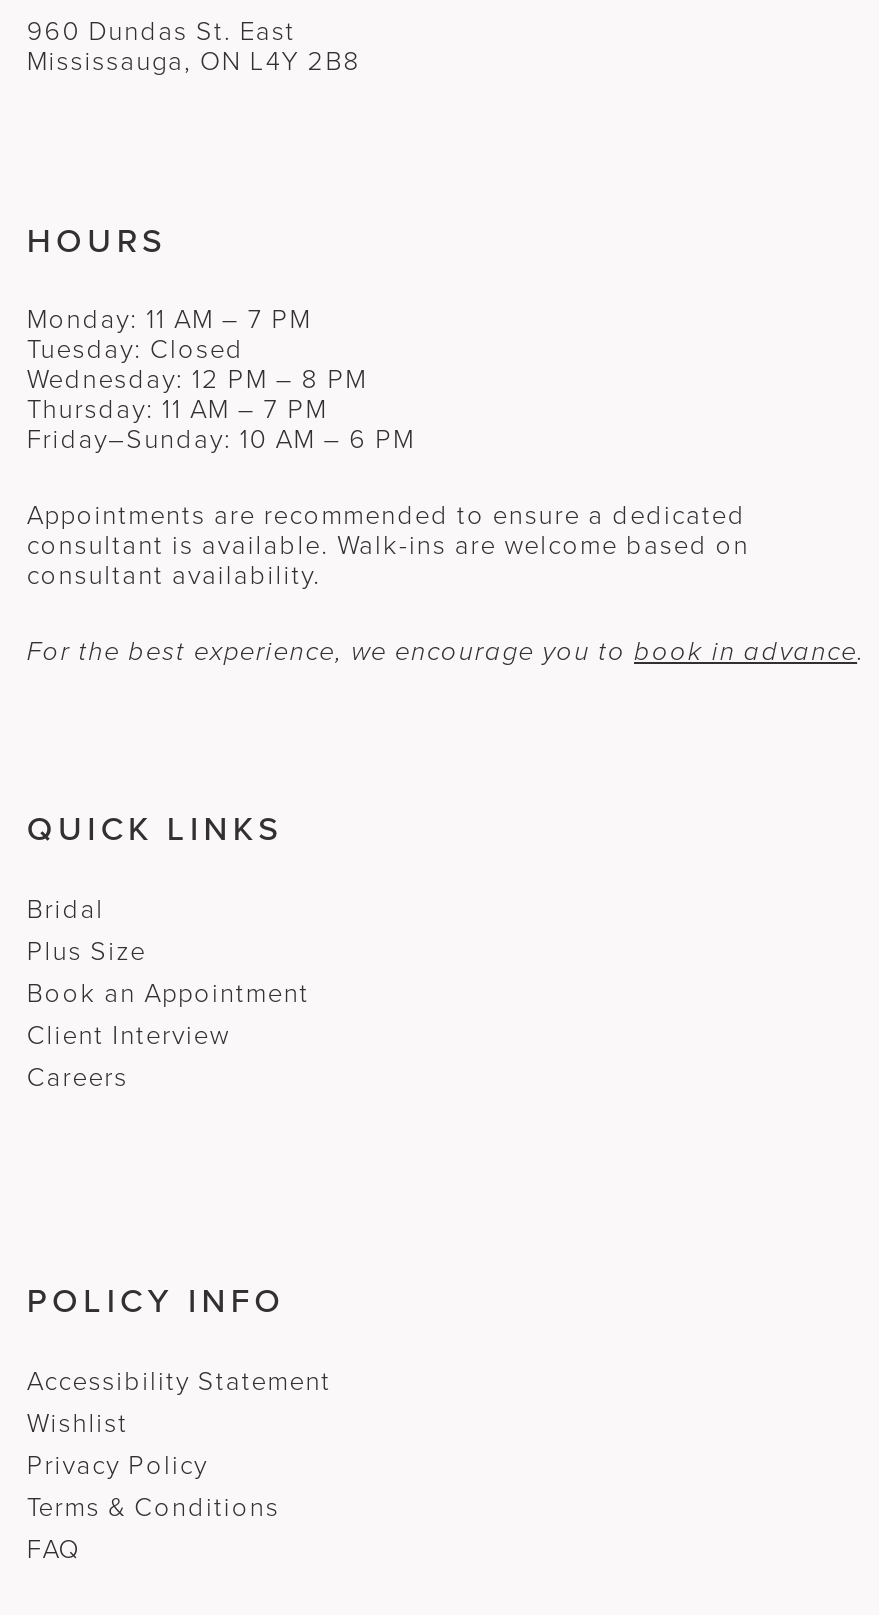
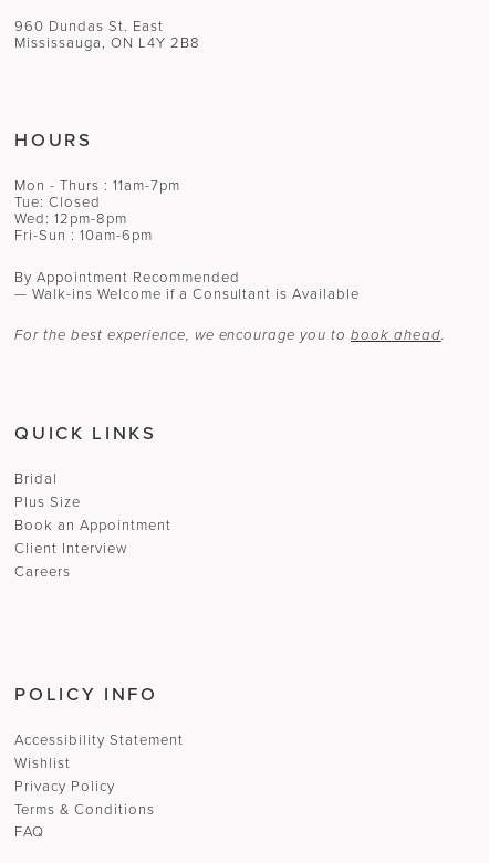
[27,301,415,457] Monday: 11 AM – 7 PM | Tuesday: Closed | Wednesday: 12 PM – 8 PM | Thursday: 11 AM – 7 PM | Friday–Sunday: 10 AM – 6 PM -> [15,175,180,246] Mon - Thurs : 11am-7pm | Tue: Closed | Wed: 12pm-8pm | Fri-Sun : 10am-6pm
[27,496,749,592] Appointments are recommended to ensure a dedicated | consultant is available. Walk-ins are welcome based on | consultant availability. -> [15,266,360,304] By Appointment Recommended | — Walk-ins Welcome if a Consultant is Available
[27,632,865,670] For the best experience, we encourage you to book in advance. -> [15,325,446,346] For the best experience, we encourage you to book ahead.

